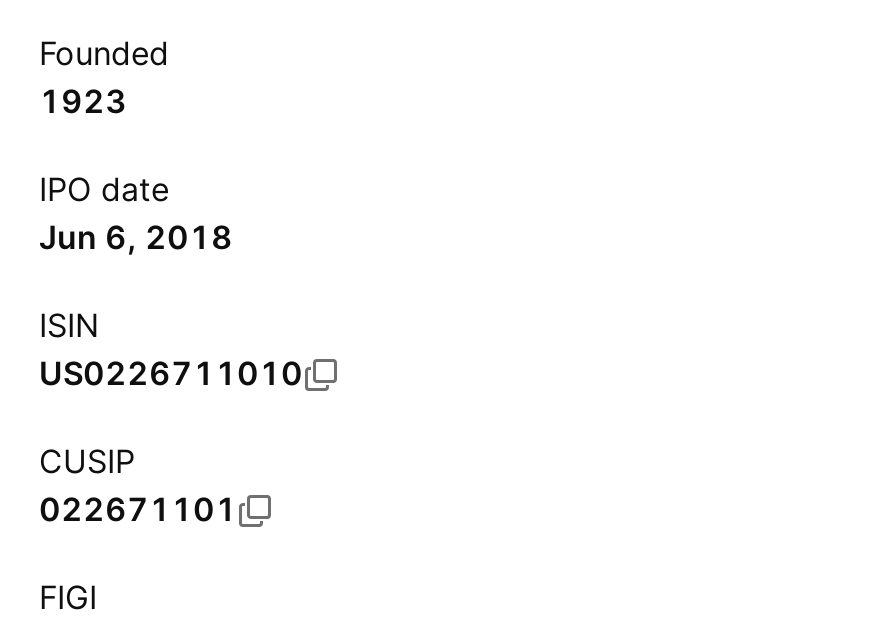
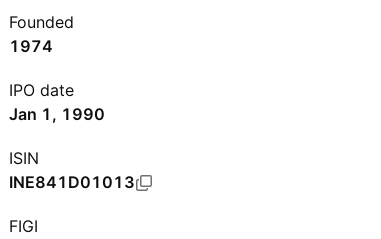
[39,81,127,121] 1923 -> [9,36,53,56] 1974
[39,217,233,257] Jun 6, 2018 -> [9,104,105,124] Jan 1, 1990
[39,353,303,529] US0226711010 | CUSIP | 022671101 -> [9,172,135,192] INE841D01013

